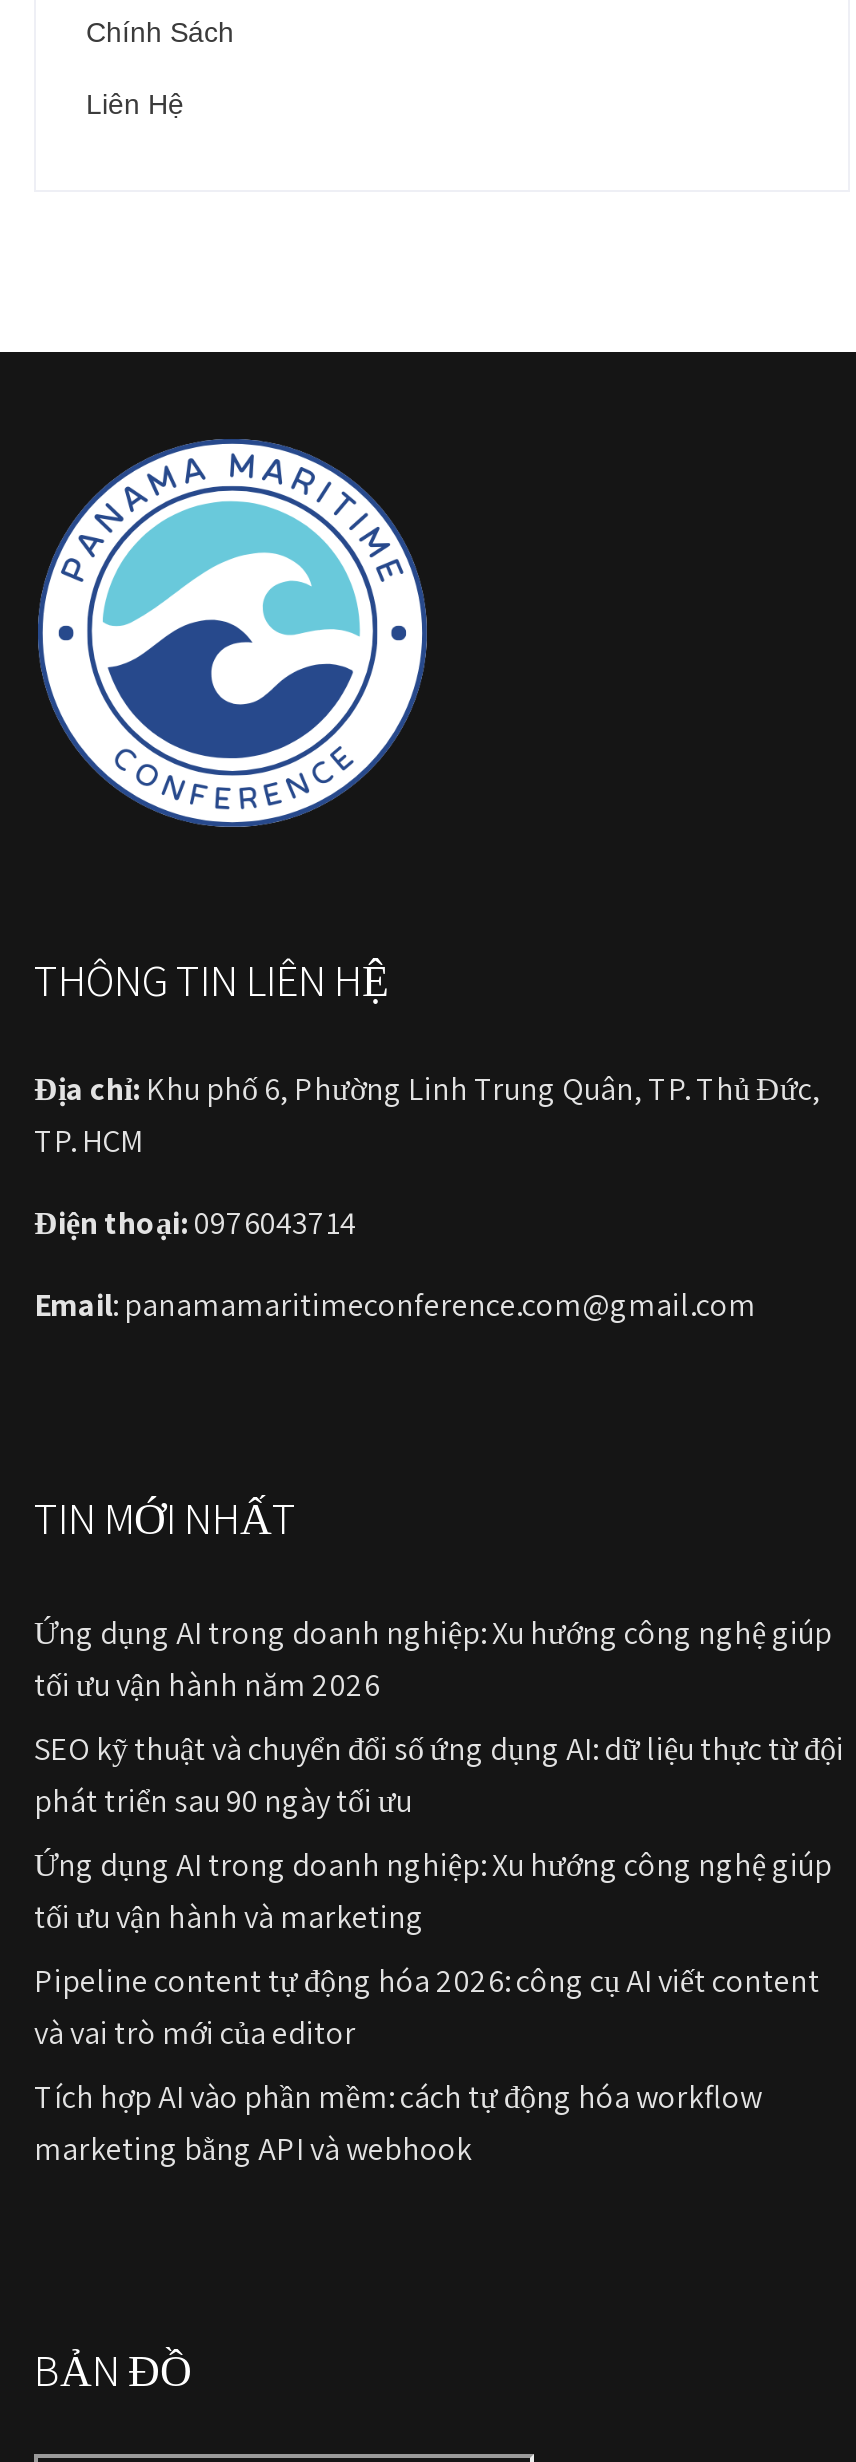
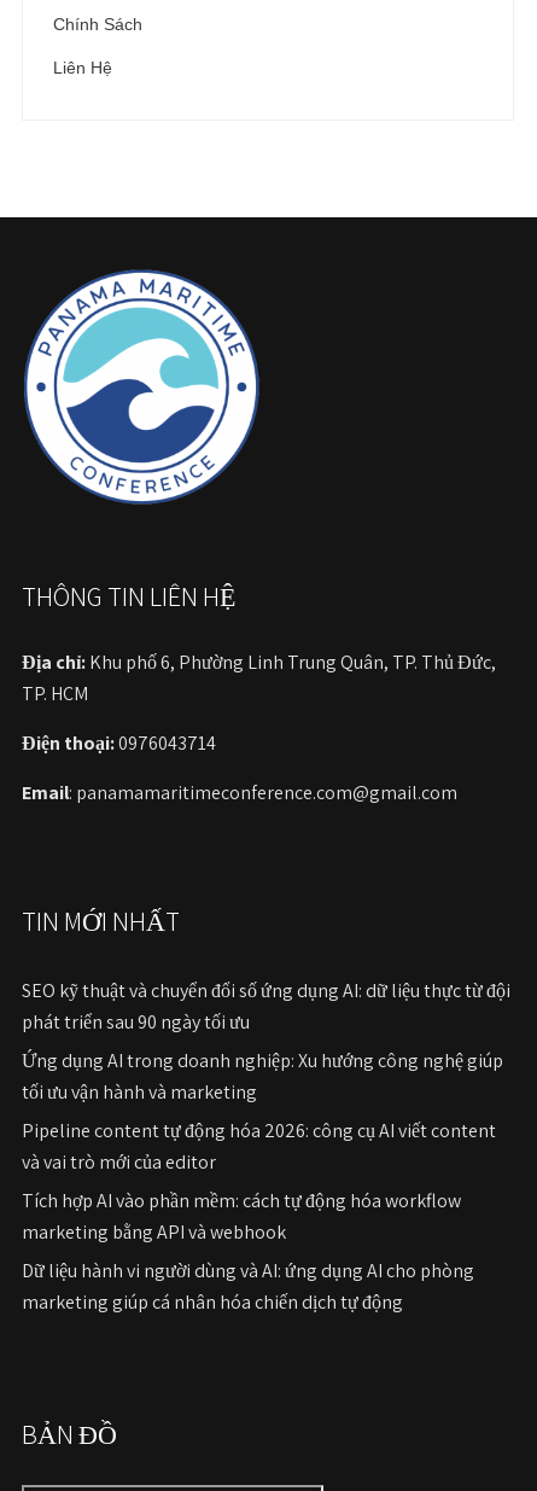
[34,1613,832,1707] Ứng dụng AI trong doanh nghiệp: Xu hướng công nghệ giúp | tối ưu vận hành năm 2026 -> none
moved [34,1729,844,2171] -> [22,978,510,1245]: SEO kỹ thuật và chuyển đổi số ứng dụng AI: dữ liệu thực từ đội | phát triển sau 90 ngày tối ưu | Ứng dụng AI trong doanh nghiệp: Xu hướng công nghệ giúp | tối ưu vận hành và marketing | Pipeline content tự động hóa 2026: công cụ AI viết content | và vai trò mới của editor | Tích hợp AI vào phần mềm: cách tự động hóa workflow | marketing bằng API và webhook
none -> [22,1258,474,1315] Dữ liệu hành vi người dùng và AI: ứng dụng AI cho phòng | marketing giúp cá nhân hóa chiến dịch tự động

